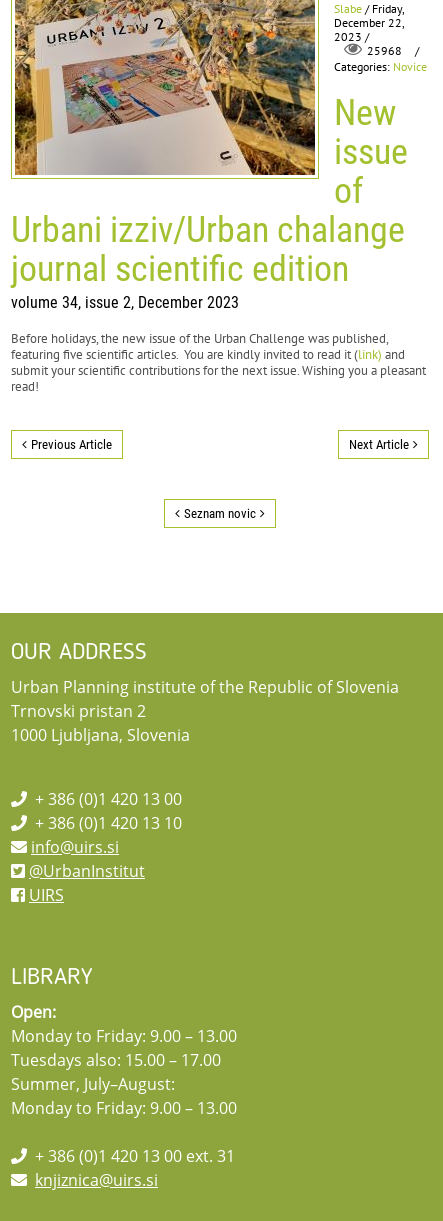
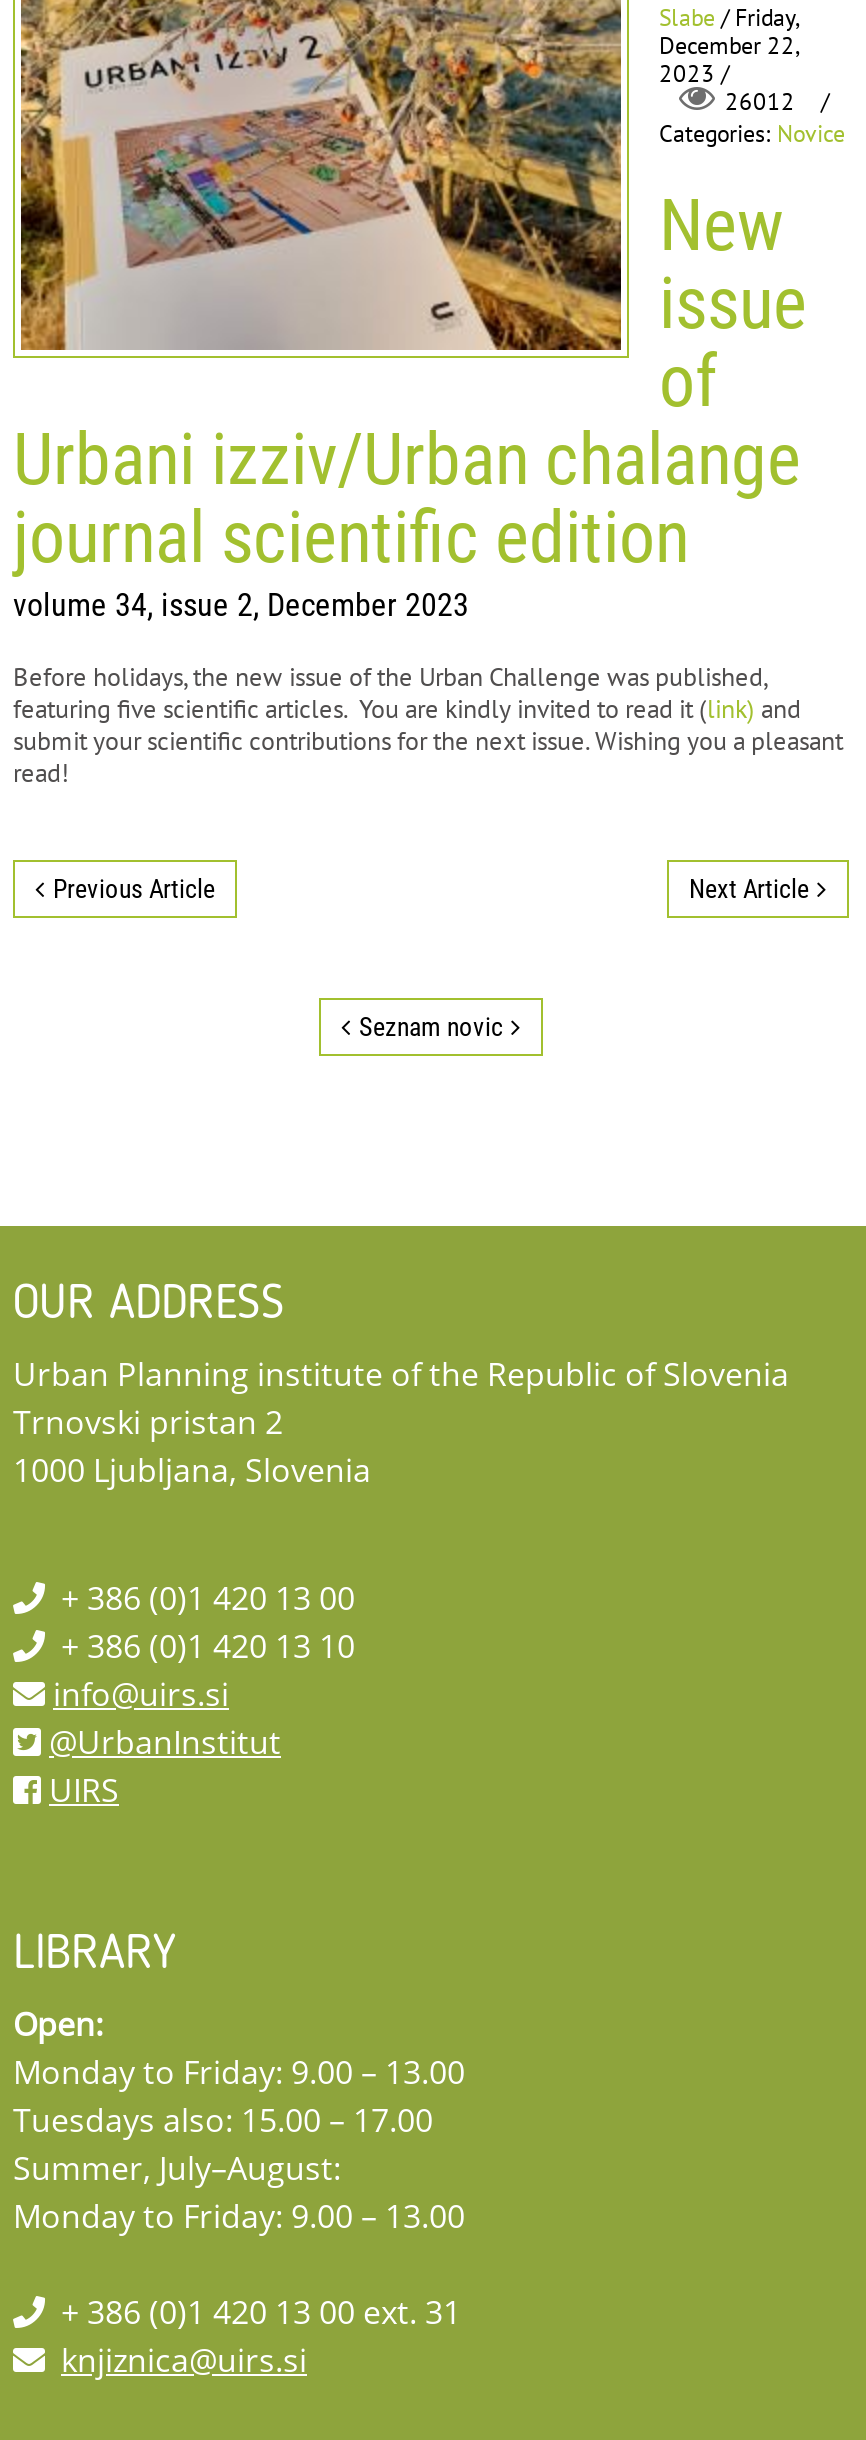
[367,43,402,58] 25968 -> [725,87,795,117] 26012

